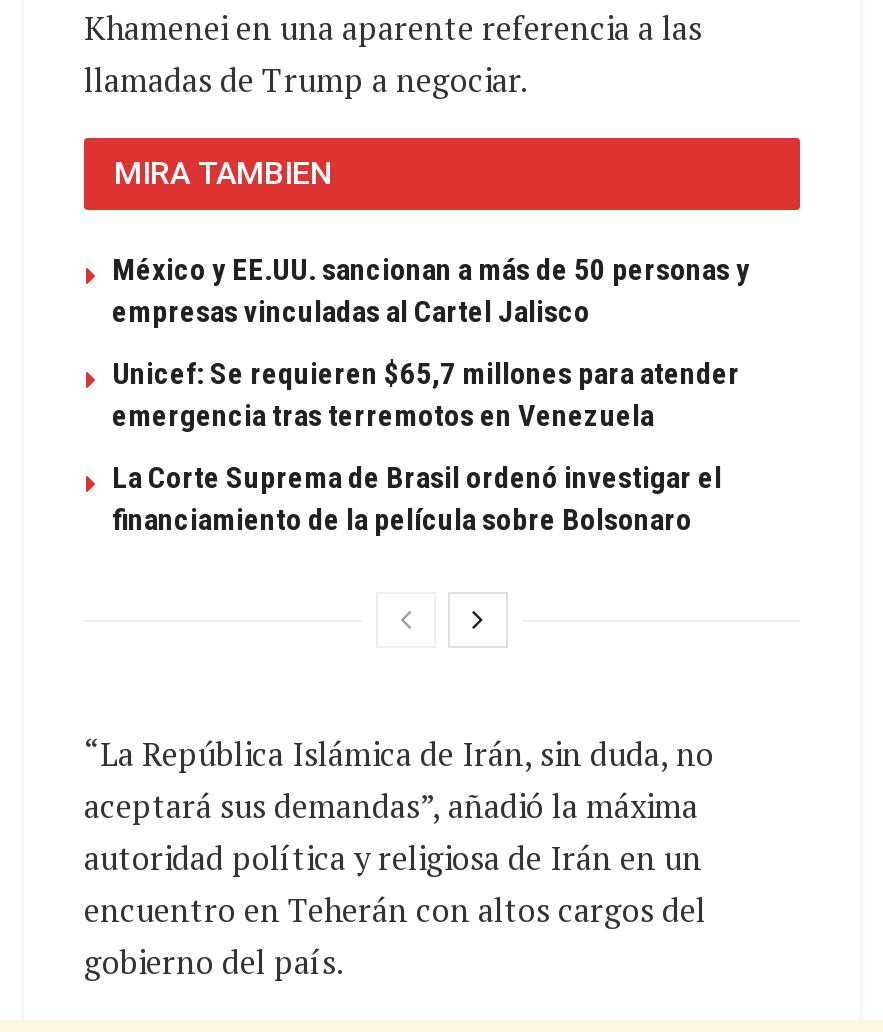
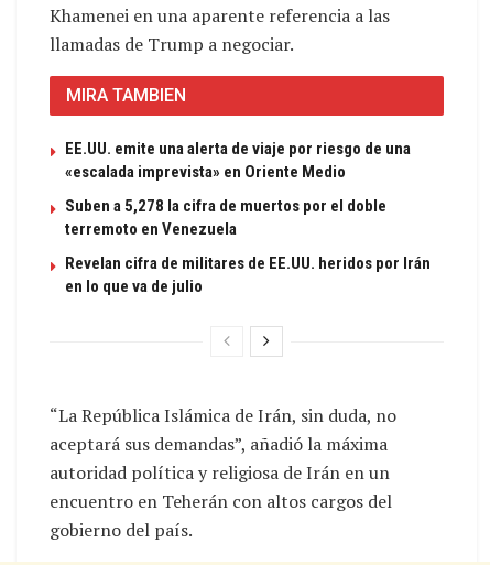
[112,252,750,330] México y EE.UU. sancionan a más de 50 personas y | empresas vinculadas al Cartel Jalisco -> [65,139,411,182] EE.UU. emite una alerta de viaje por riesgo de una | «escalada imprevista» en Oriente Medio
[112,356,740,434] Unicef: Se requieren $65,7 millones para atender | emergencia tras terremotos en Venezuela -> [65,196,386,239] Suben a 5,278 la cifra de muertos por el doble | terremoto en Venezuela
[112,460,722,538] La Corte Suprema de Brasil ordenó investigar el | financiamiento de la película sobre Bolsonaro -> [65,253,431,296] Revelan cifra de militares de EE.UU. heridos por Irán | en lo que va de julio

